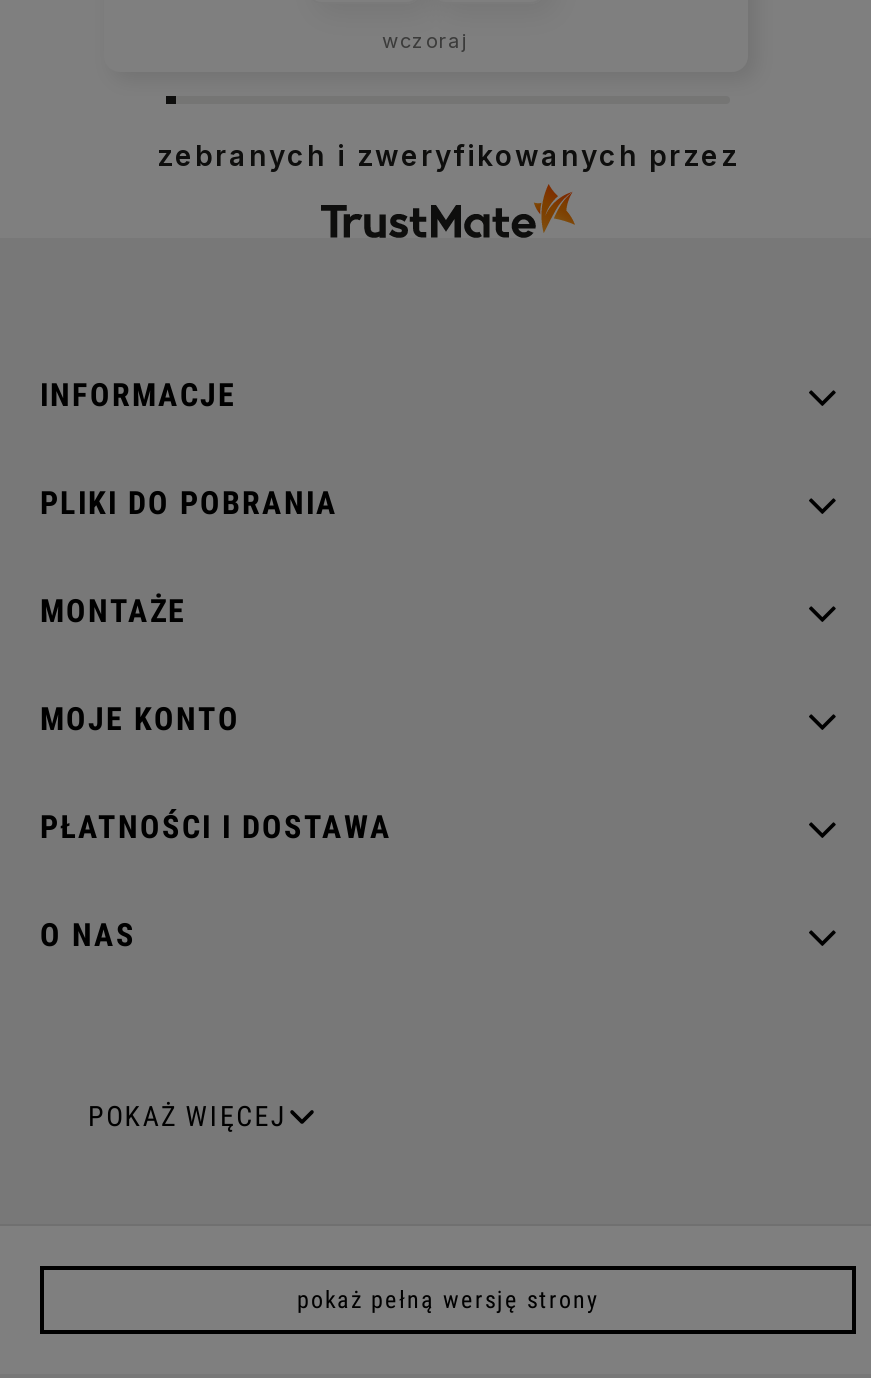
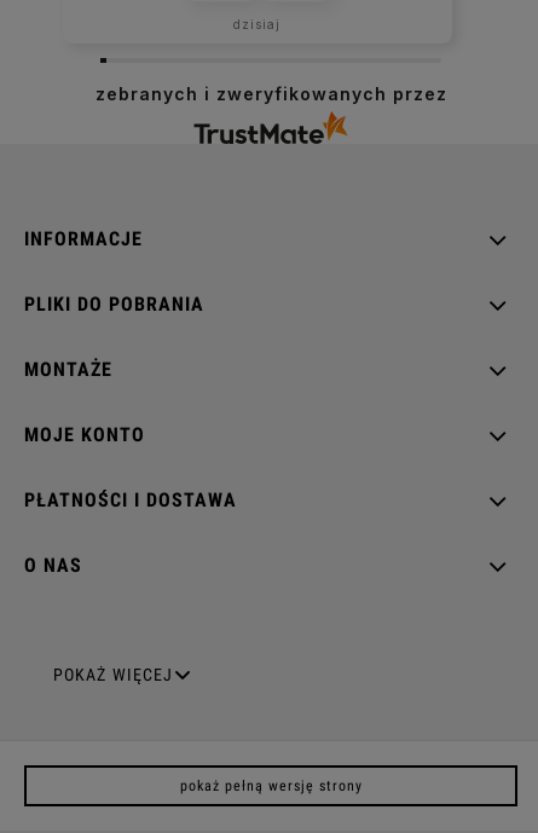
[382,28,470,52] wczoraj -> [234,17,281,32] dzisiaj

